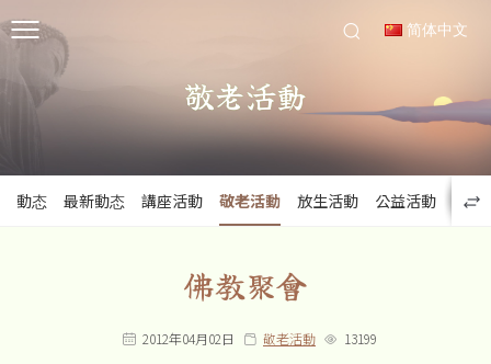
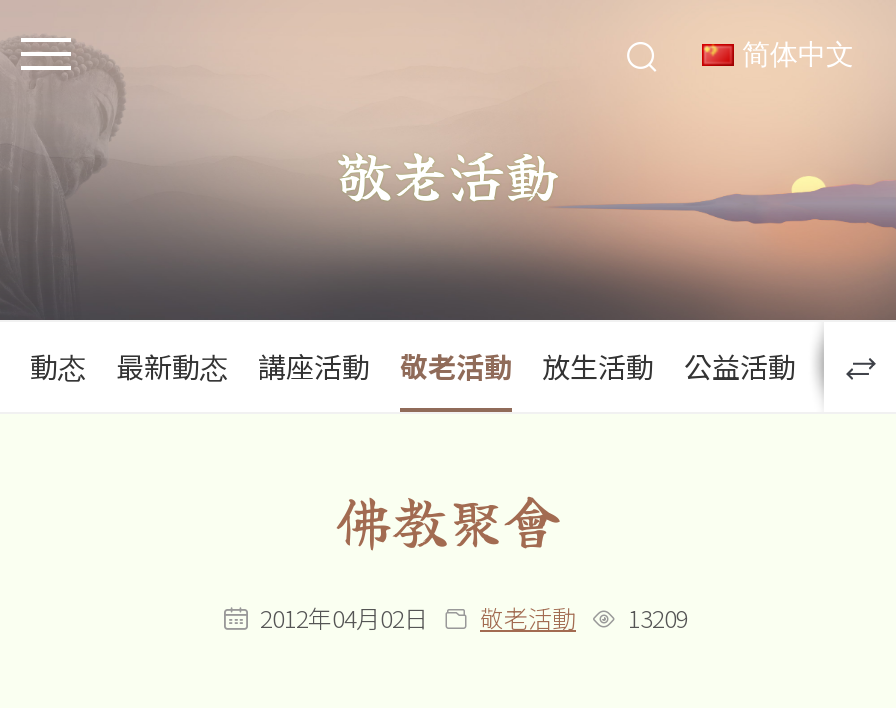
[341,329,377,348] 13199 -> [622,600,688,634] 13209

